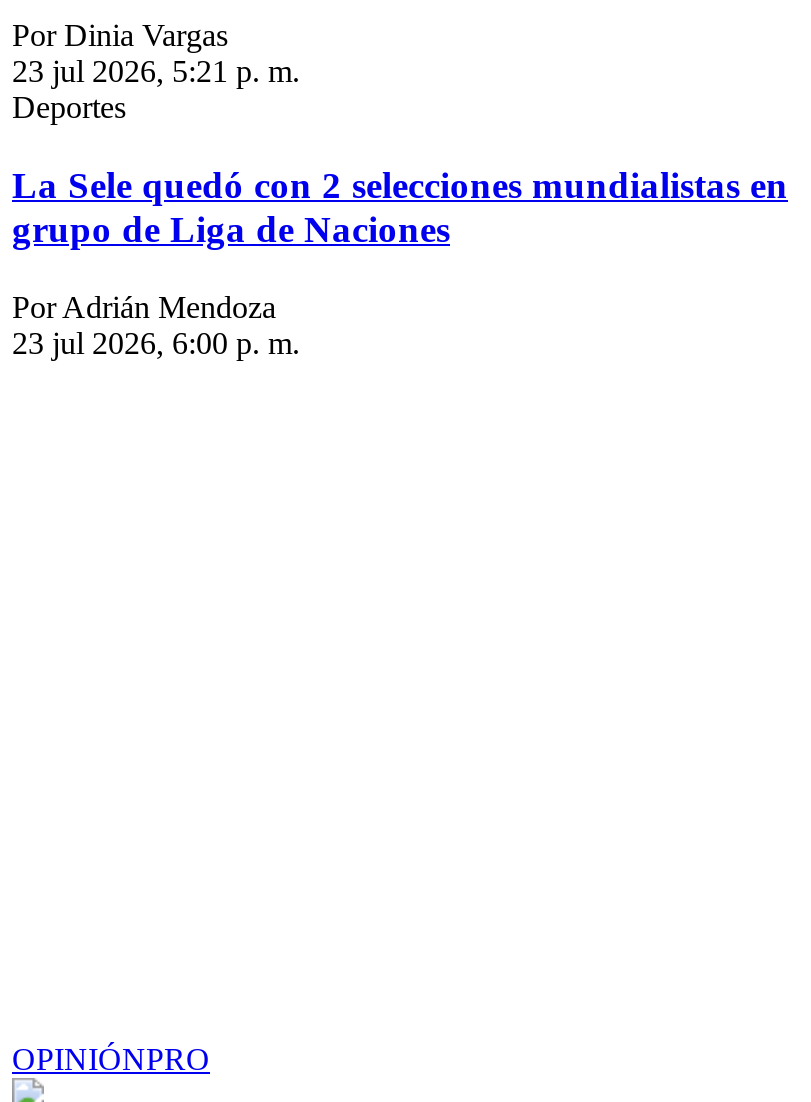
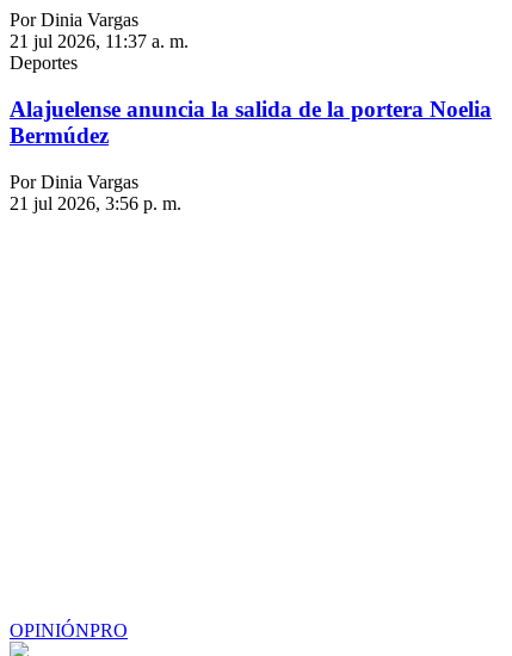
[12,55,300,89] 23 jul 2026, 5:21 p. m. -> [10,32,189,52] 21 jul 2026, 11:37 a. m.
[12,164,788,250] La Sele quedó con 2 selecciones mundialistas en | grupo de Liga de Naciones -> [10,97,492,148] Alajuelense anuncia la salida de la portera Noelia | Bermúdez
[12,290,300,360] Por Adrián Mendoza | 23 jul 2026, 6:00 p. m. -> [10,172,181,213] Por Dinia Vargas | 21 jul 2026, 3:56 p. m.

